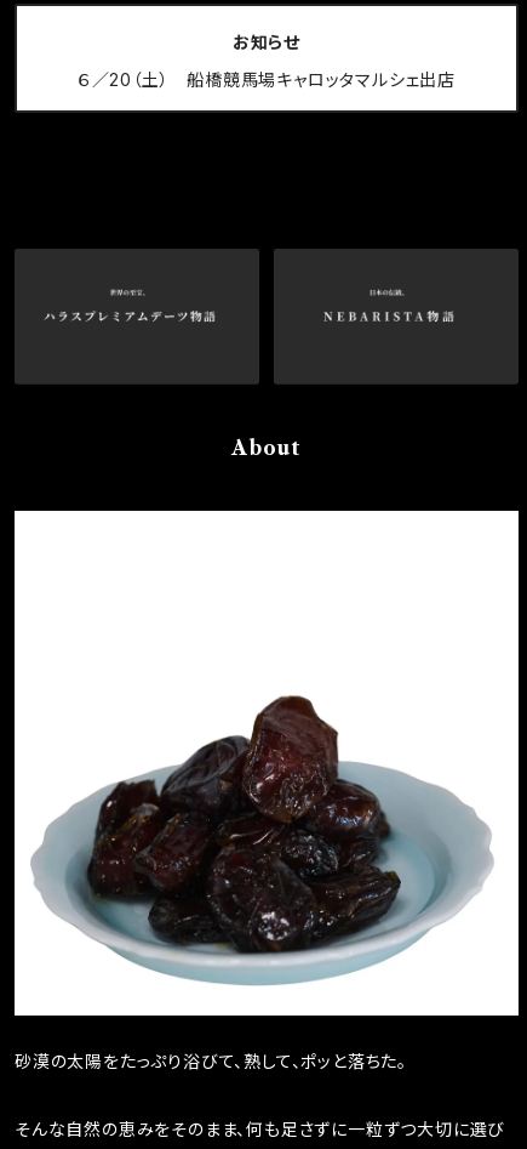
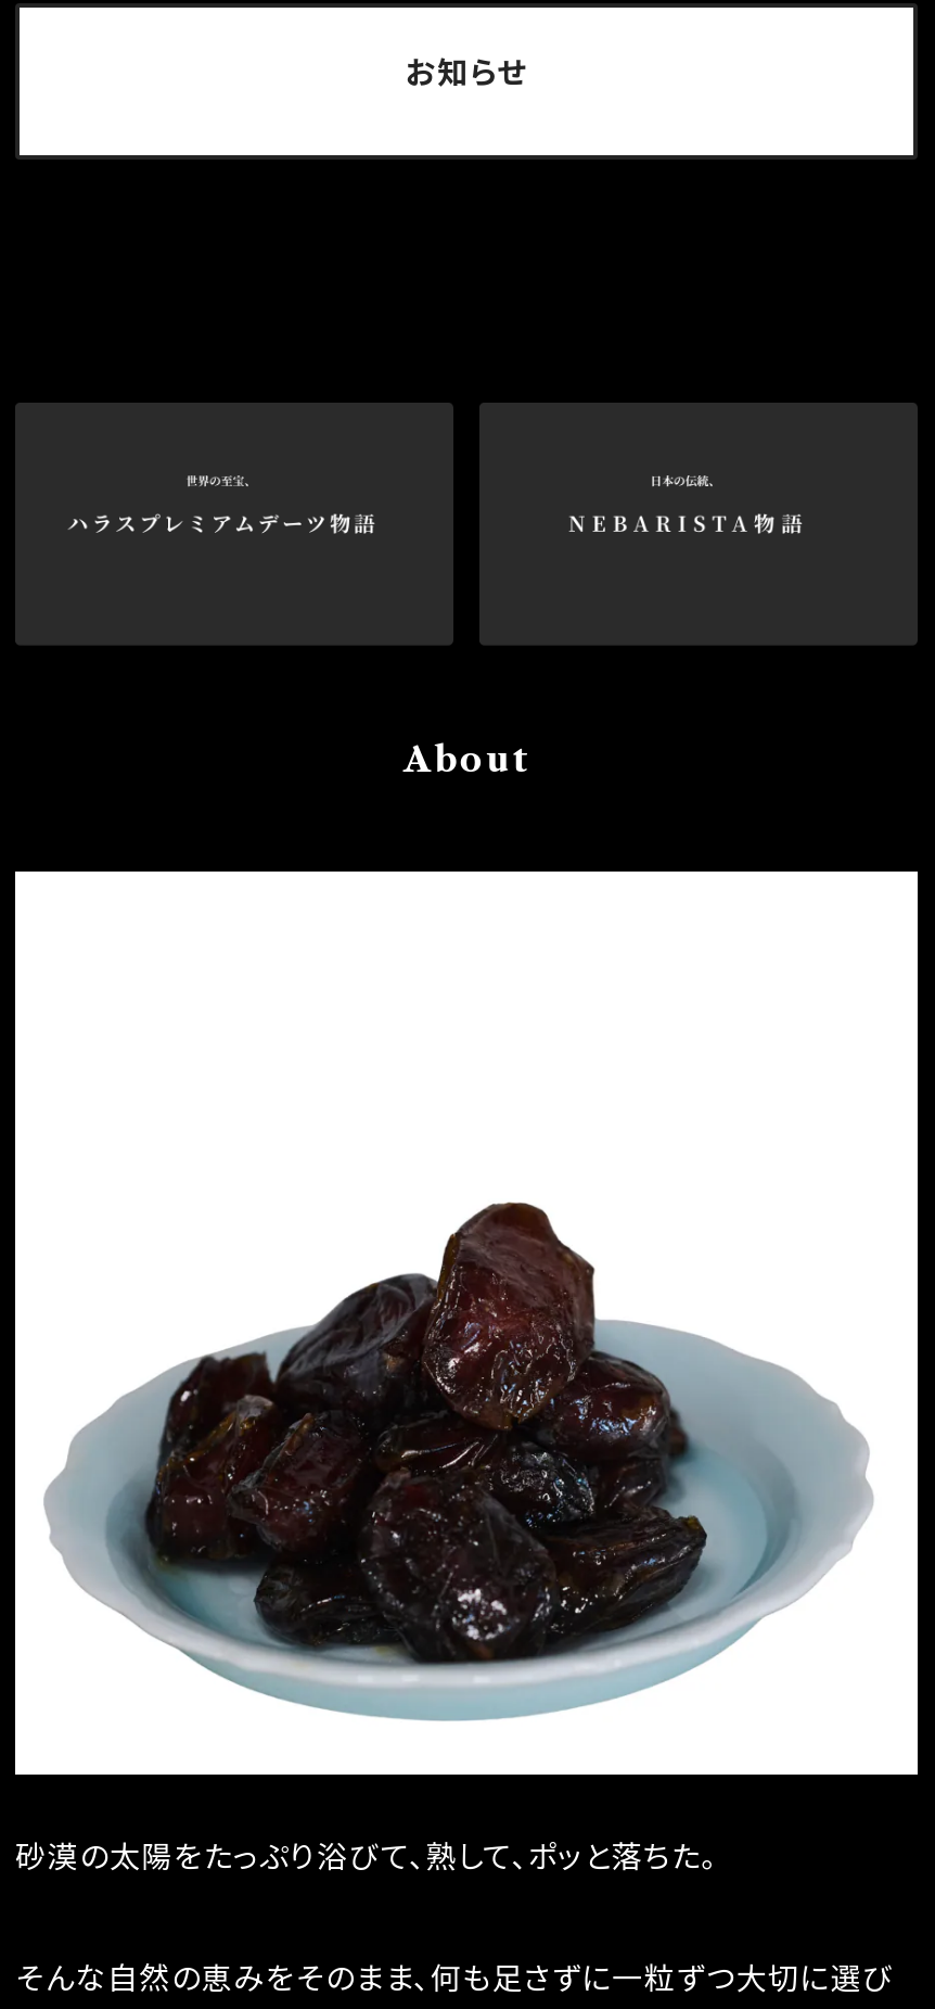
[77,69,456,90] ６／20（土） 船橋競馬場キャロッタマルシェ出店 -> none

